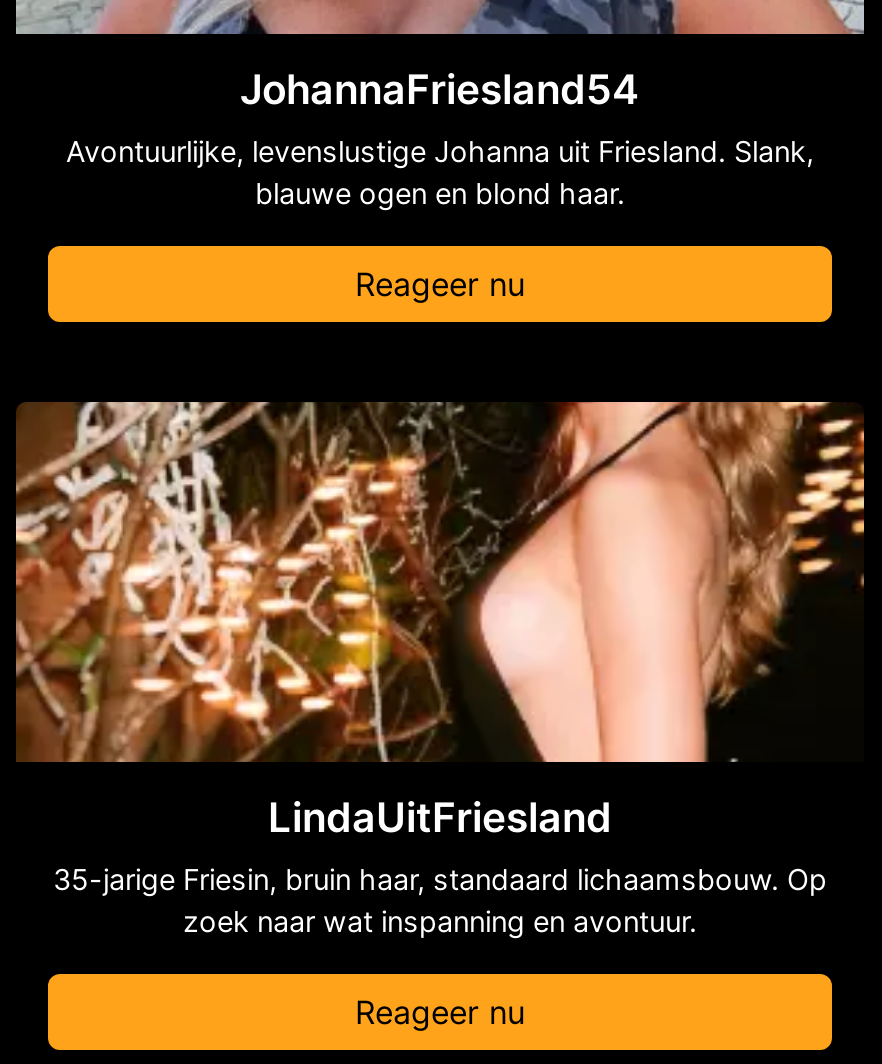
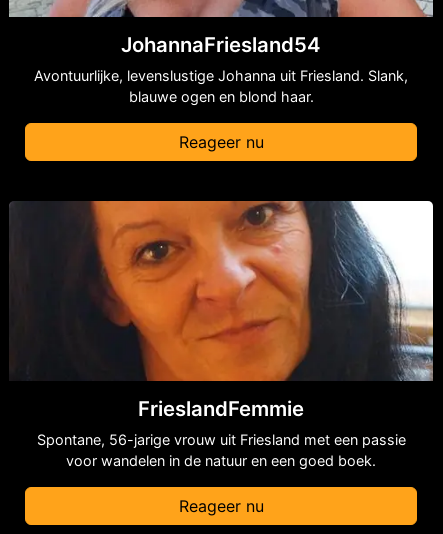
[14,400,866,938] [image] | LindaUitFriesland | 35-jarige Friesin, bruin haar, standaard lichaamsbouw. Op | zoek naar wat inspanning en avontuur. -> [9,200,434,469] [image] | FrieslandFemmie | Spontane, 56-jarige vrouw uit Friesland met een passie | voor wandelen in de natuur en een goed boek.

